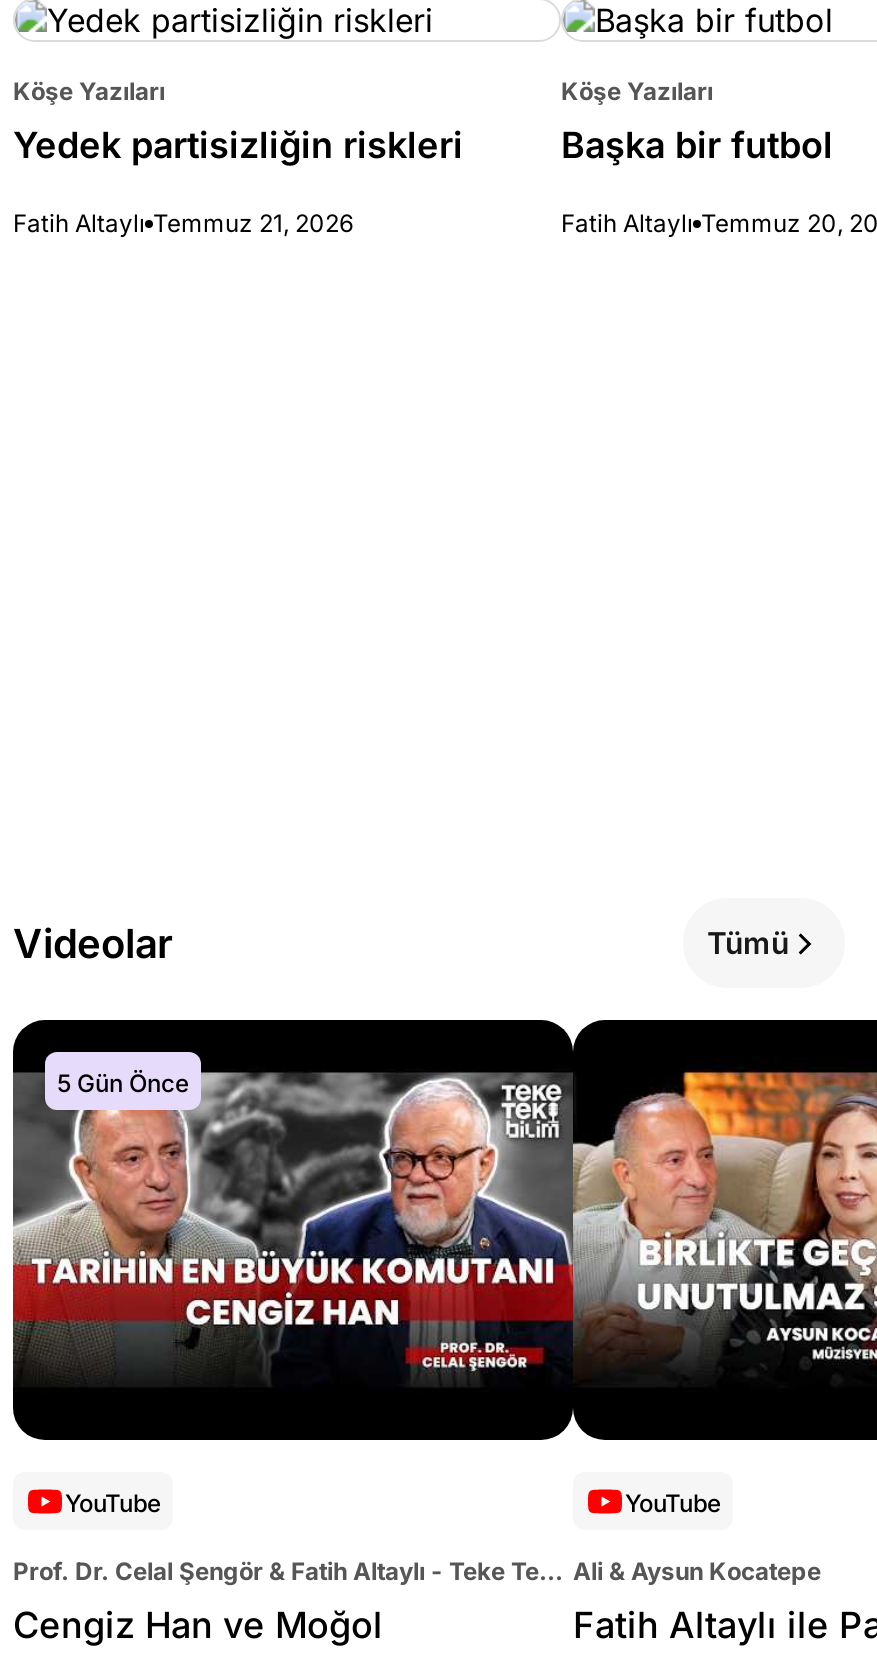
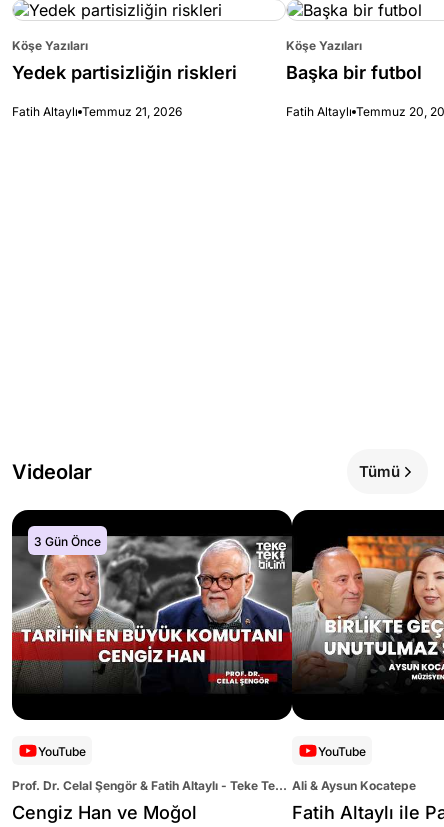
[57,1068,189,1098] 5 Gün Önce -> [34,534,101,549] 3 Gün Önce

